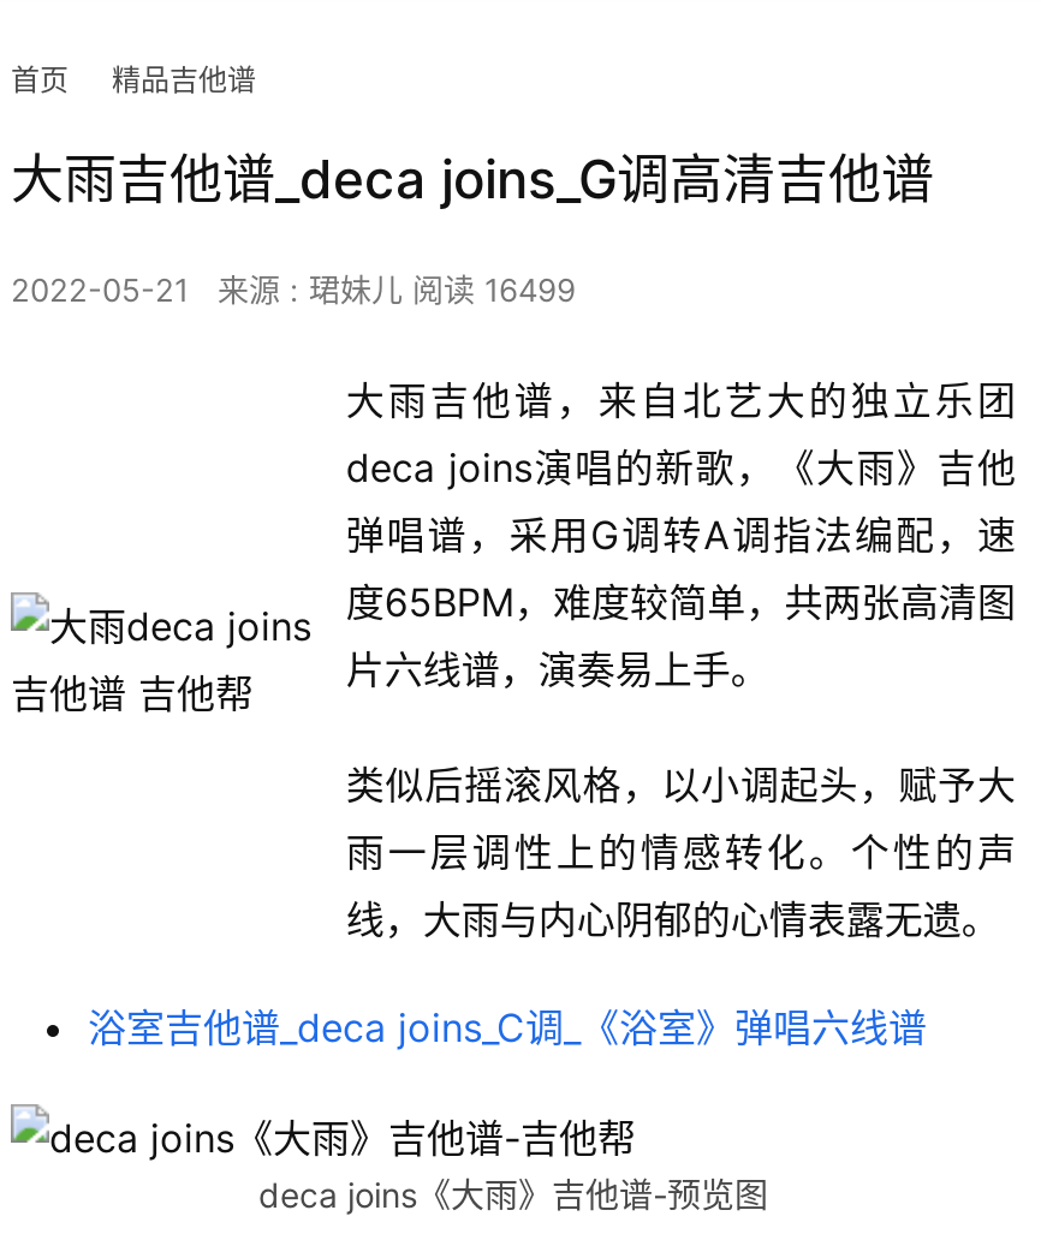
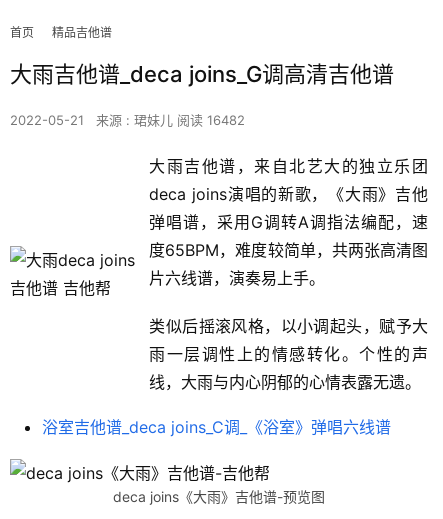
[11,271,576,309] 2022-05-21 来源 : 珺妹儿阅读 16499 -> [10,112,245,128] 2022-05-21 来源 : 珺妹儿阅读 16482

